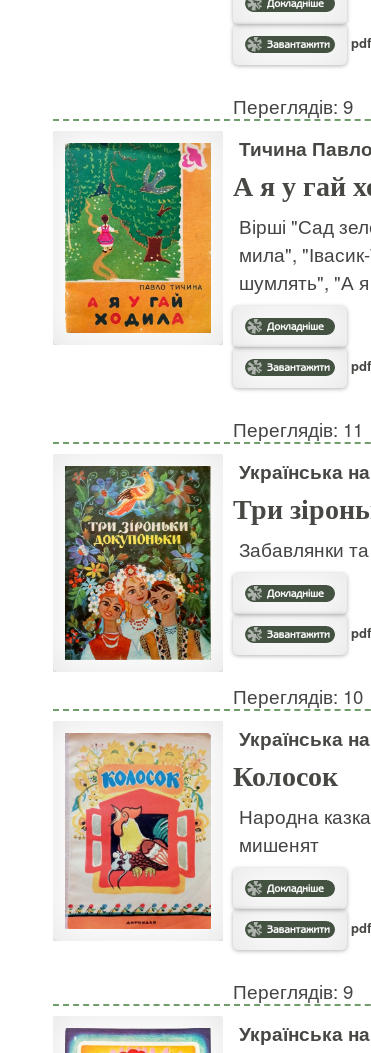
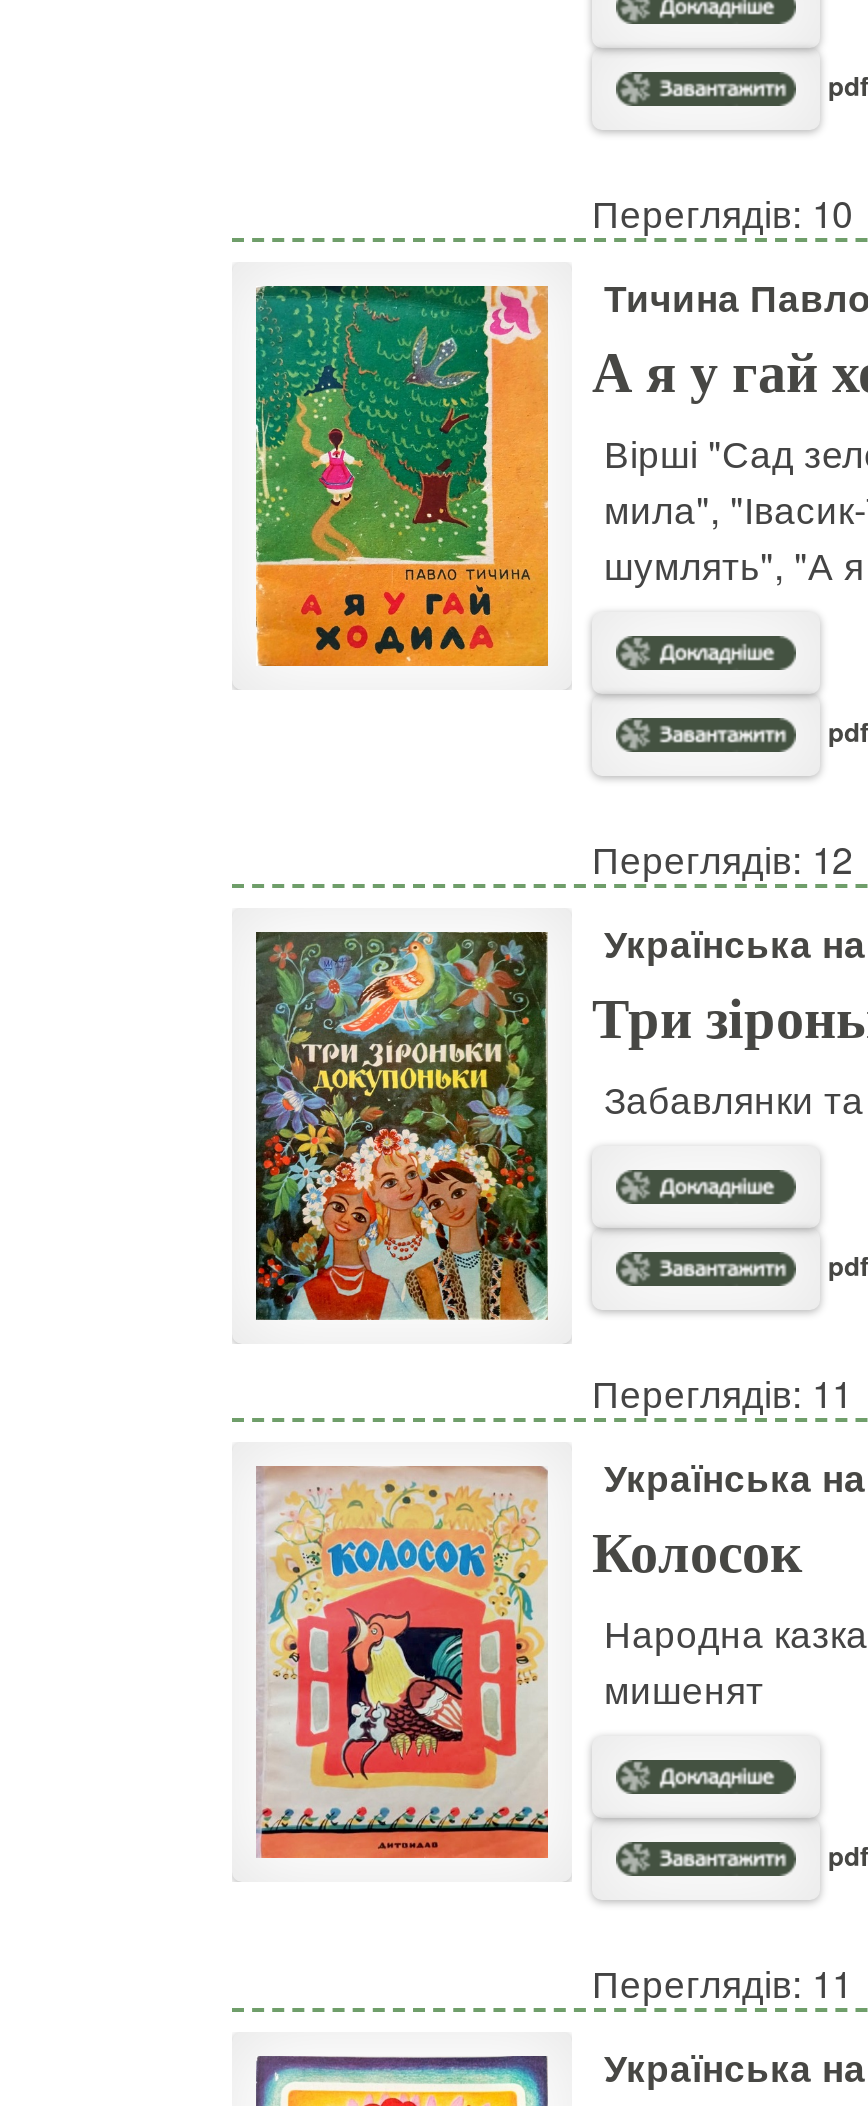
[233,93,353,119] Переглядів: 9 -> [592,187,852,239] Переглядів: 10
[233,416,363,442] Переглядів: 11 -> [592,833,852,885] Переглядів: 12
[233,683,363,709] Переглядів: 10 -> [592,1367,852,1419] Переглядів: 11
[233,978,353,1004] Переглядів: 9 -> [592,1957,852,2009] Переглядів: 11

